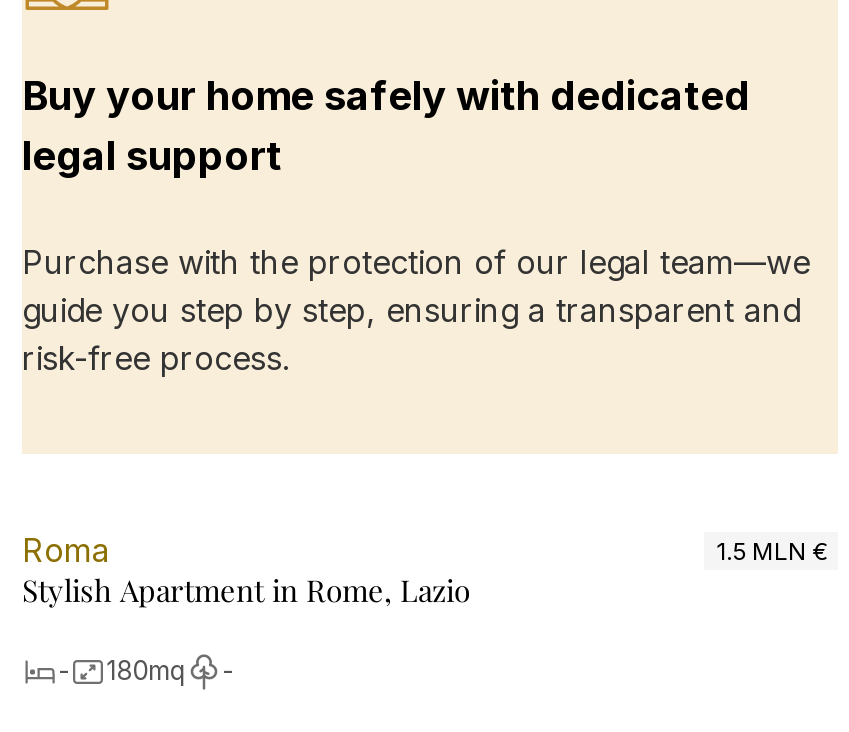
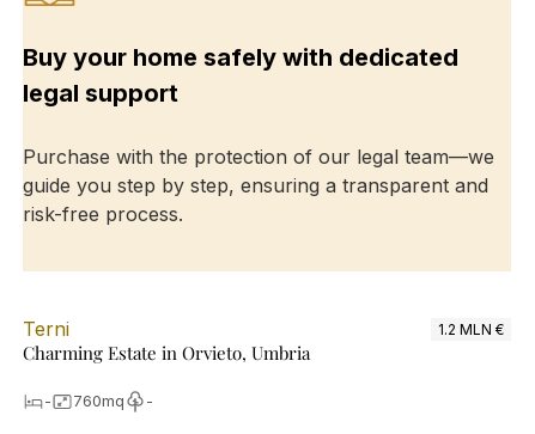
[22,530,826,610] Roma | 1.5 MLN € | Stylish Apartment in Rome, Lazio -> [23,317,504,365] Terni | 1.2 MLN € | Charming Estate in Orvieto, Umbria
[106,654,186,686] 180mq -> [73,391,124,410] 760mq

